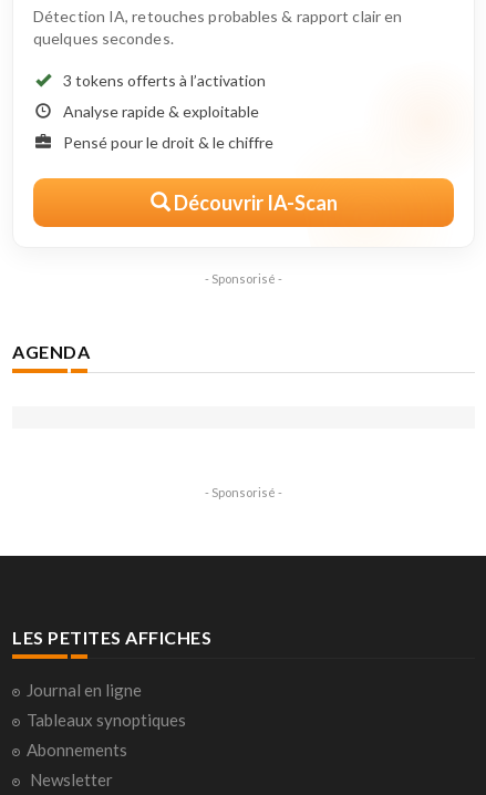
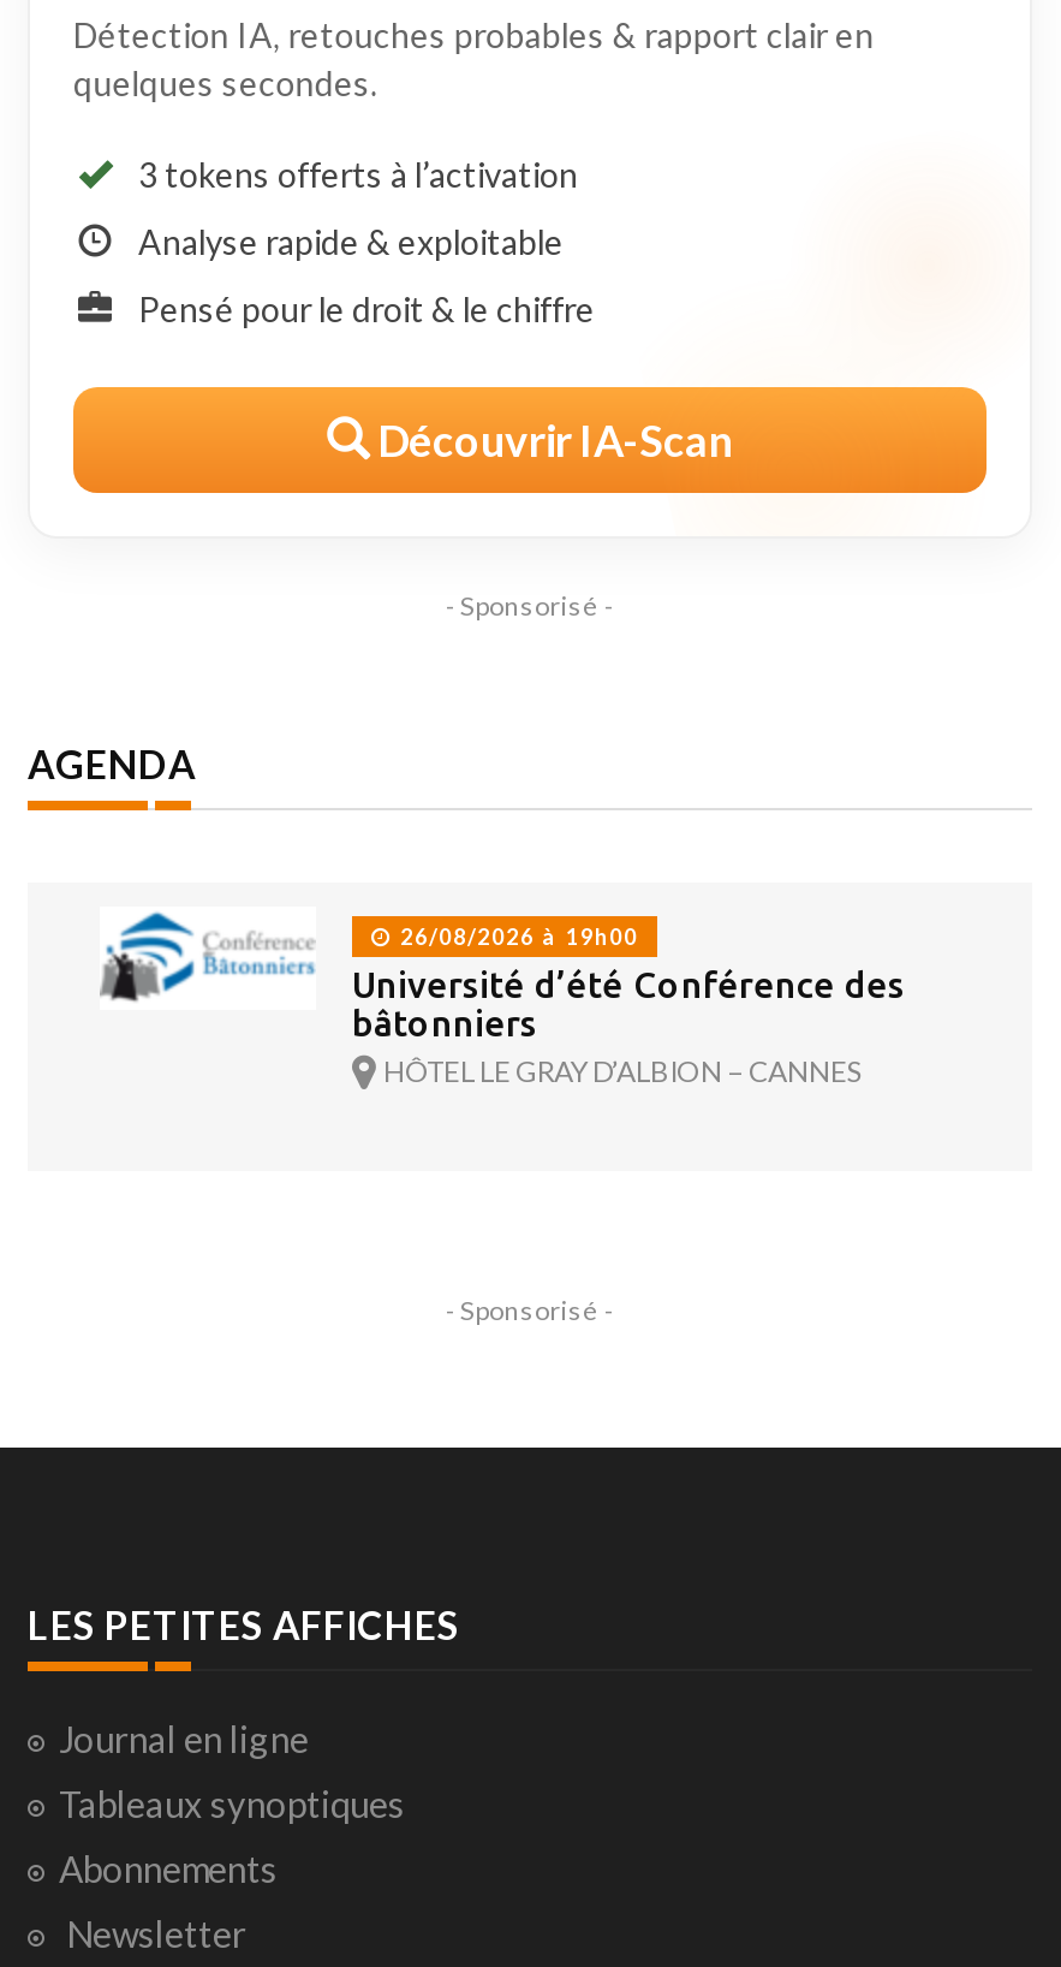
none -> [100,911,905,1091] [image] | 26/08/2026 à 19h00 | Université d’été Conférence des | bâtonniers | HÔTEL LE GRAY D’ALBION – CANNES

